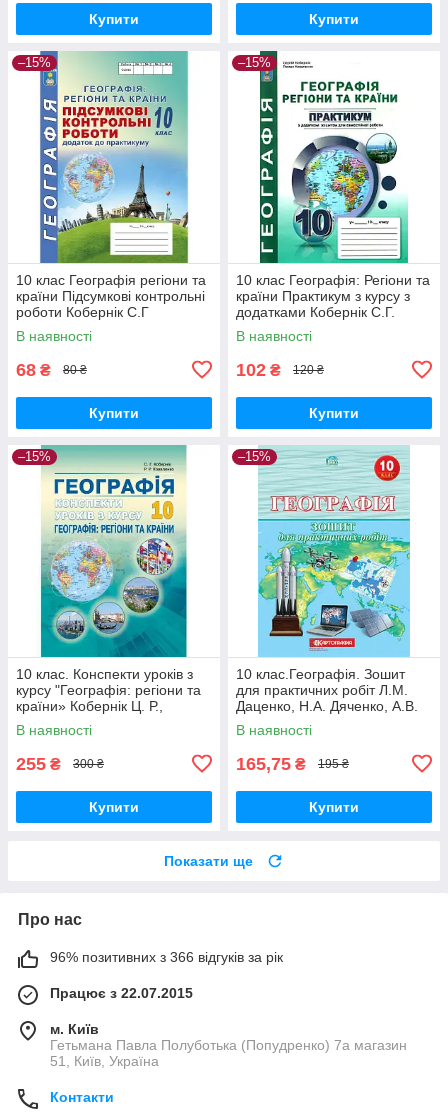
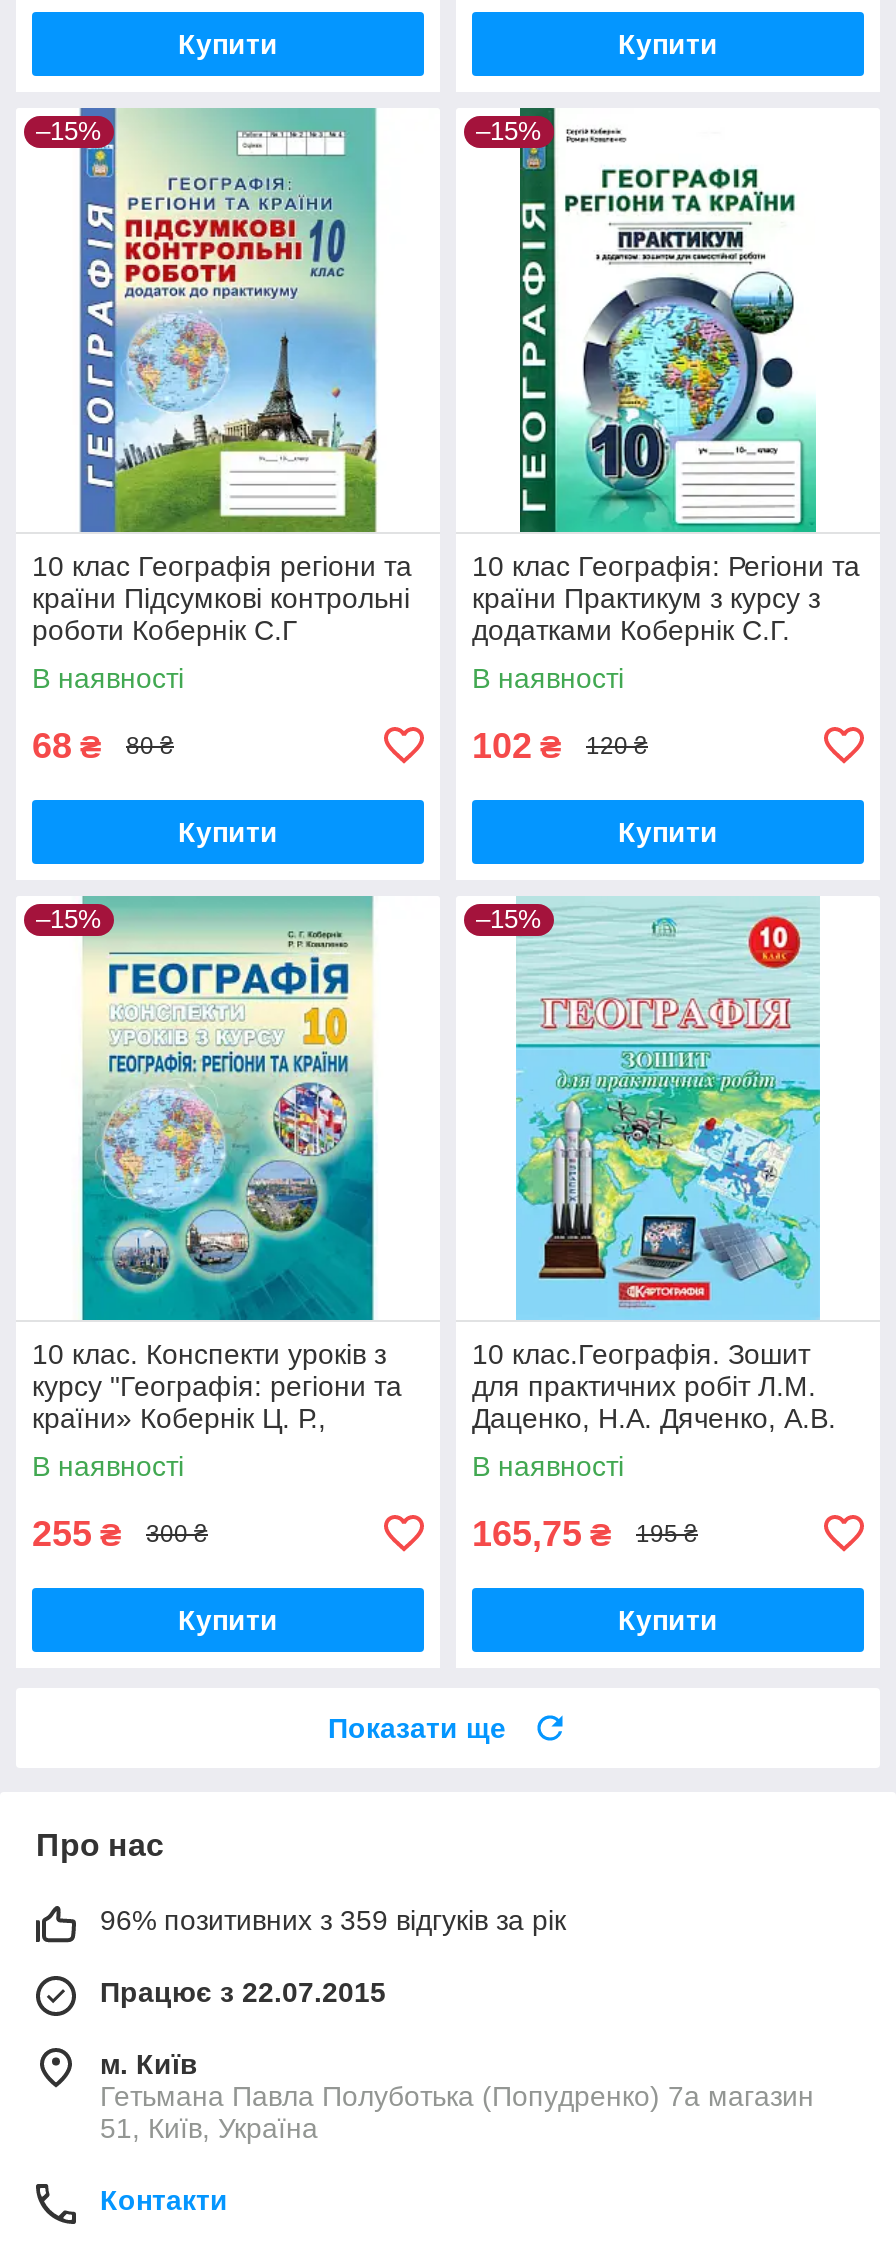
[50,949,283,965] 96% позитивних з 366 відгуків за рік -> [100,1904,566,1936] 96% позитивних з 359 відгуків за рік

